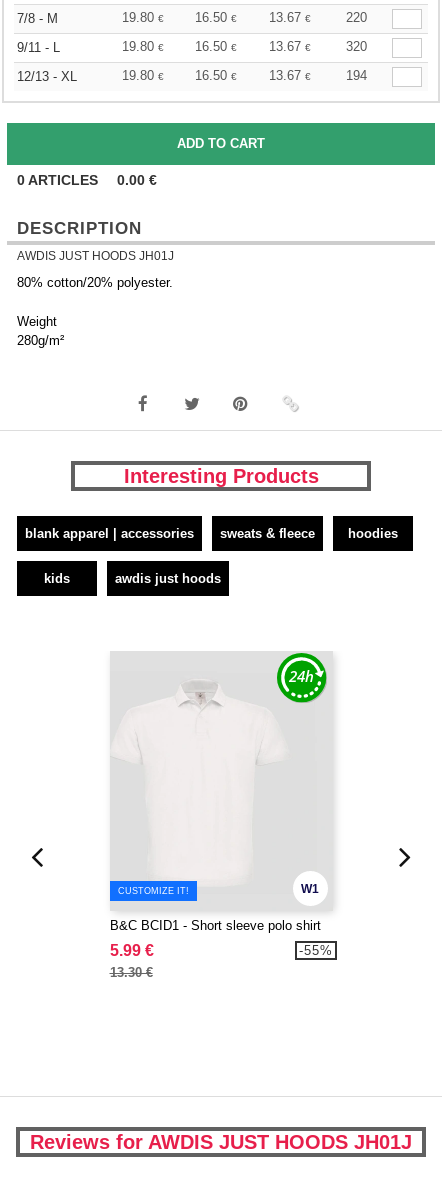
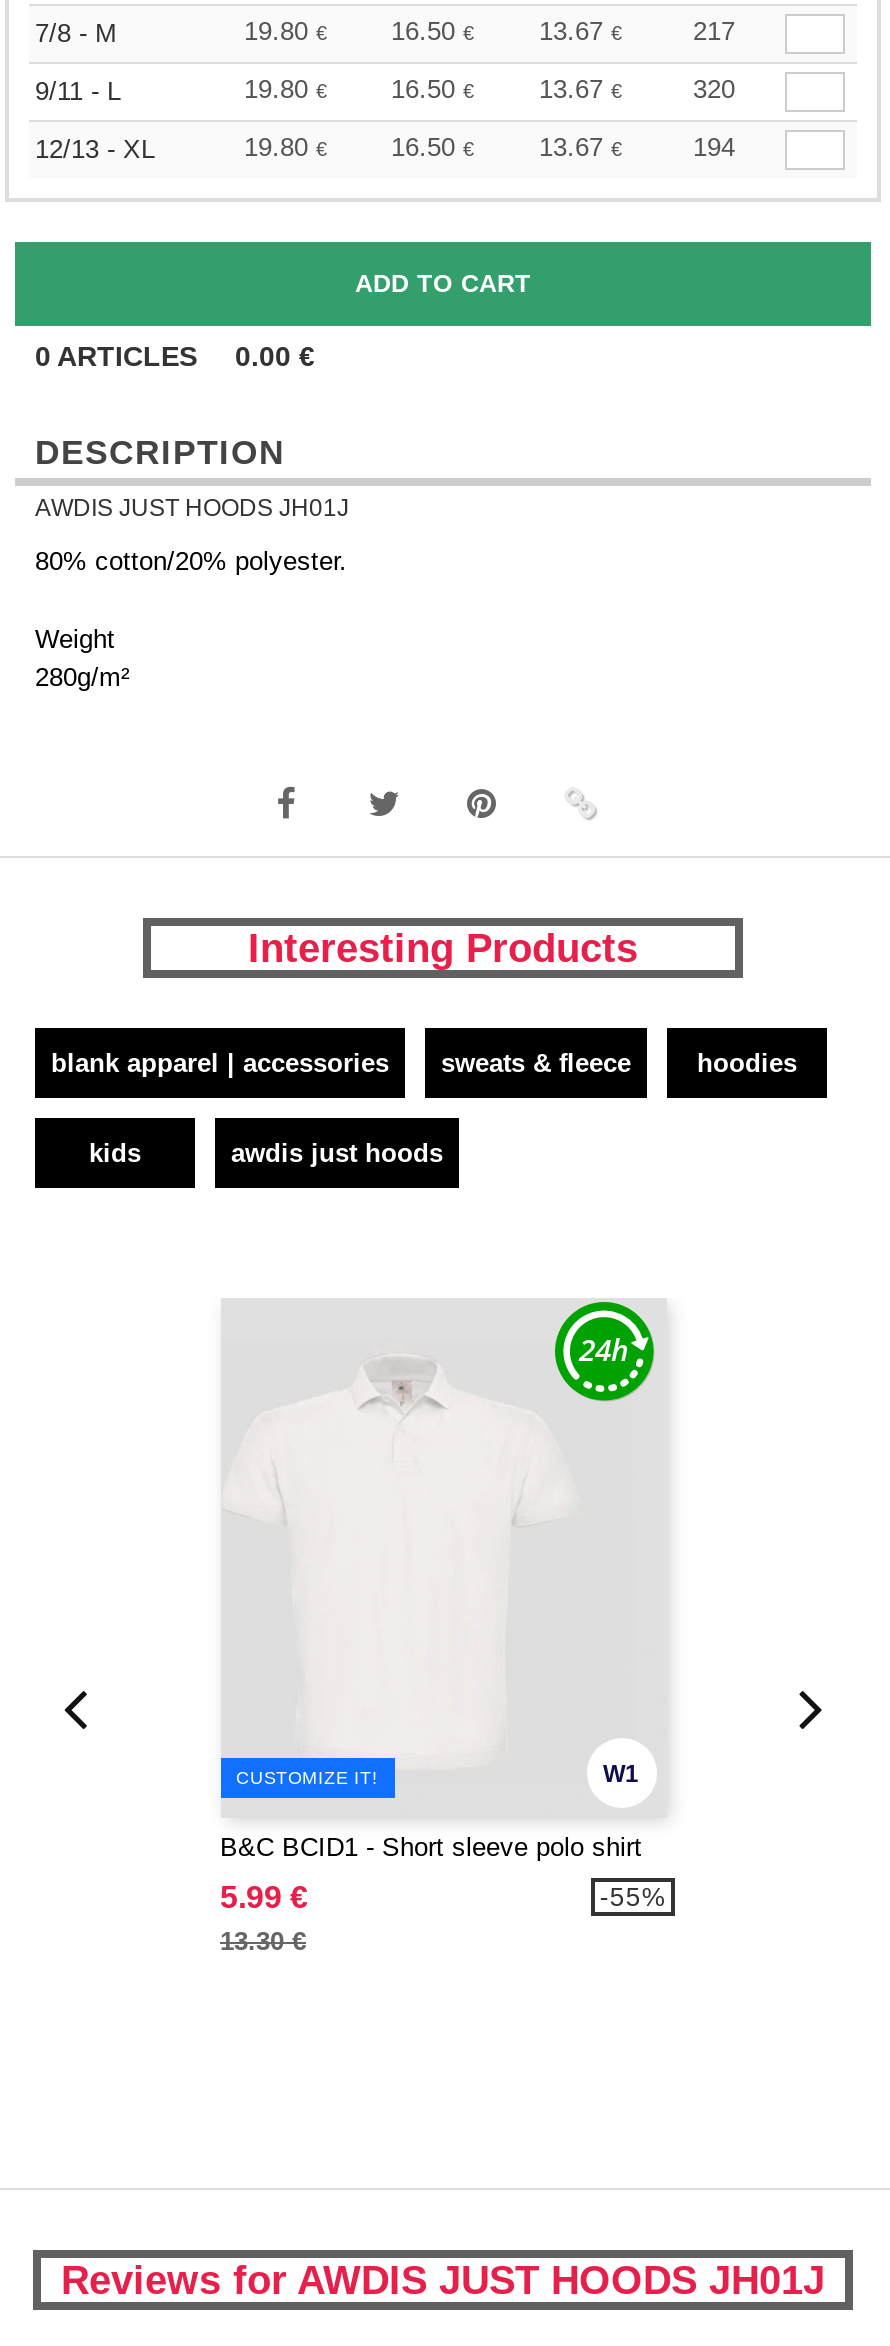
[346,10,367,25] 220 -> [693,16,735,46] 217

